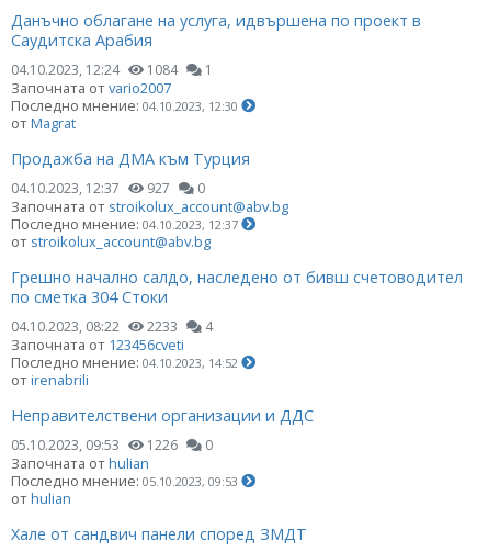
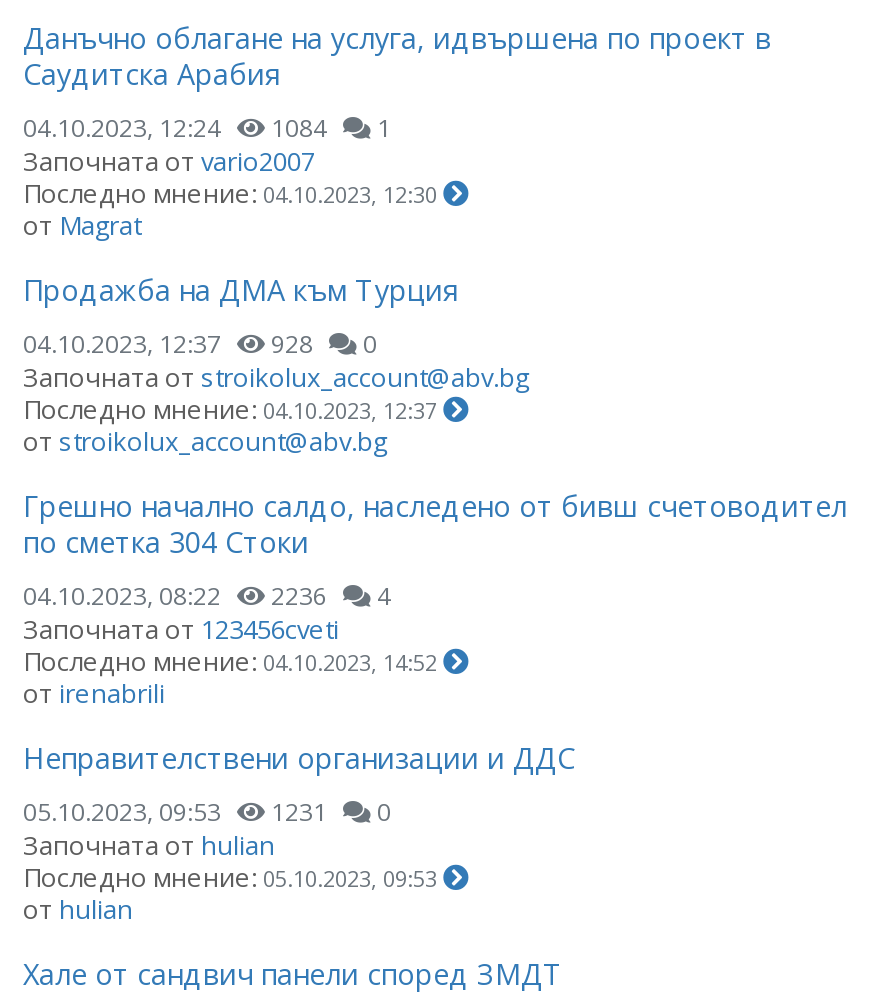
[11,179,205,198] 04.10.2023, 12:37 927 0 -> [23,327,377,361] 04.10.2023, 12:37 928 0
[11,317,213,336] 04.10.2023, 08:22 2233 4 -> [23,579,391,613] 04.10.2023, 08:22 2236 4
[11,436,213,454] 05.10.2023, 09:53 1226 0 -> [23,795,391,829] 05.10.2023, 09:53 1231 0

